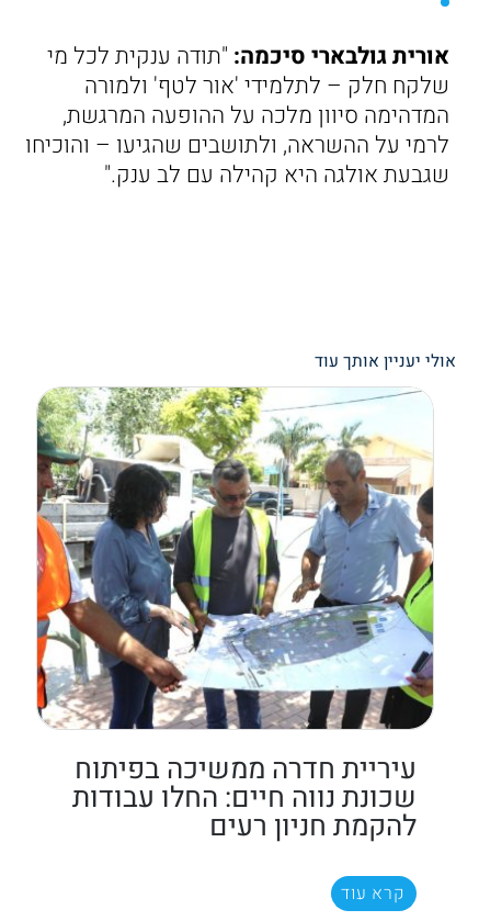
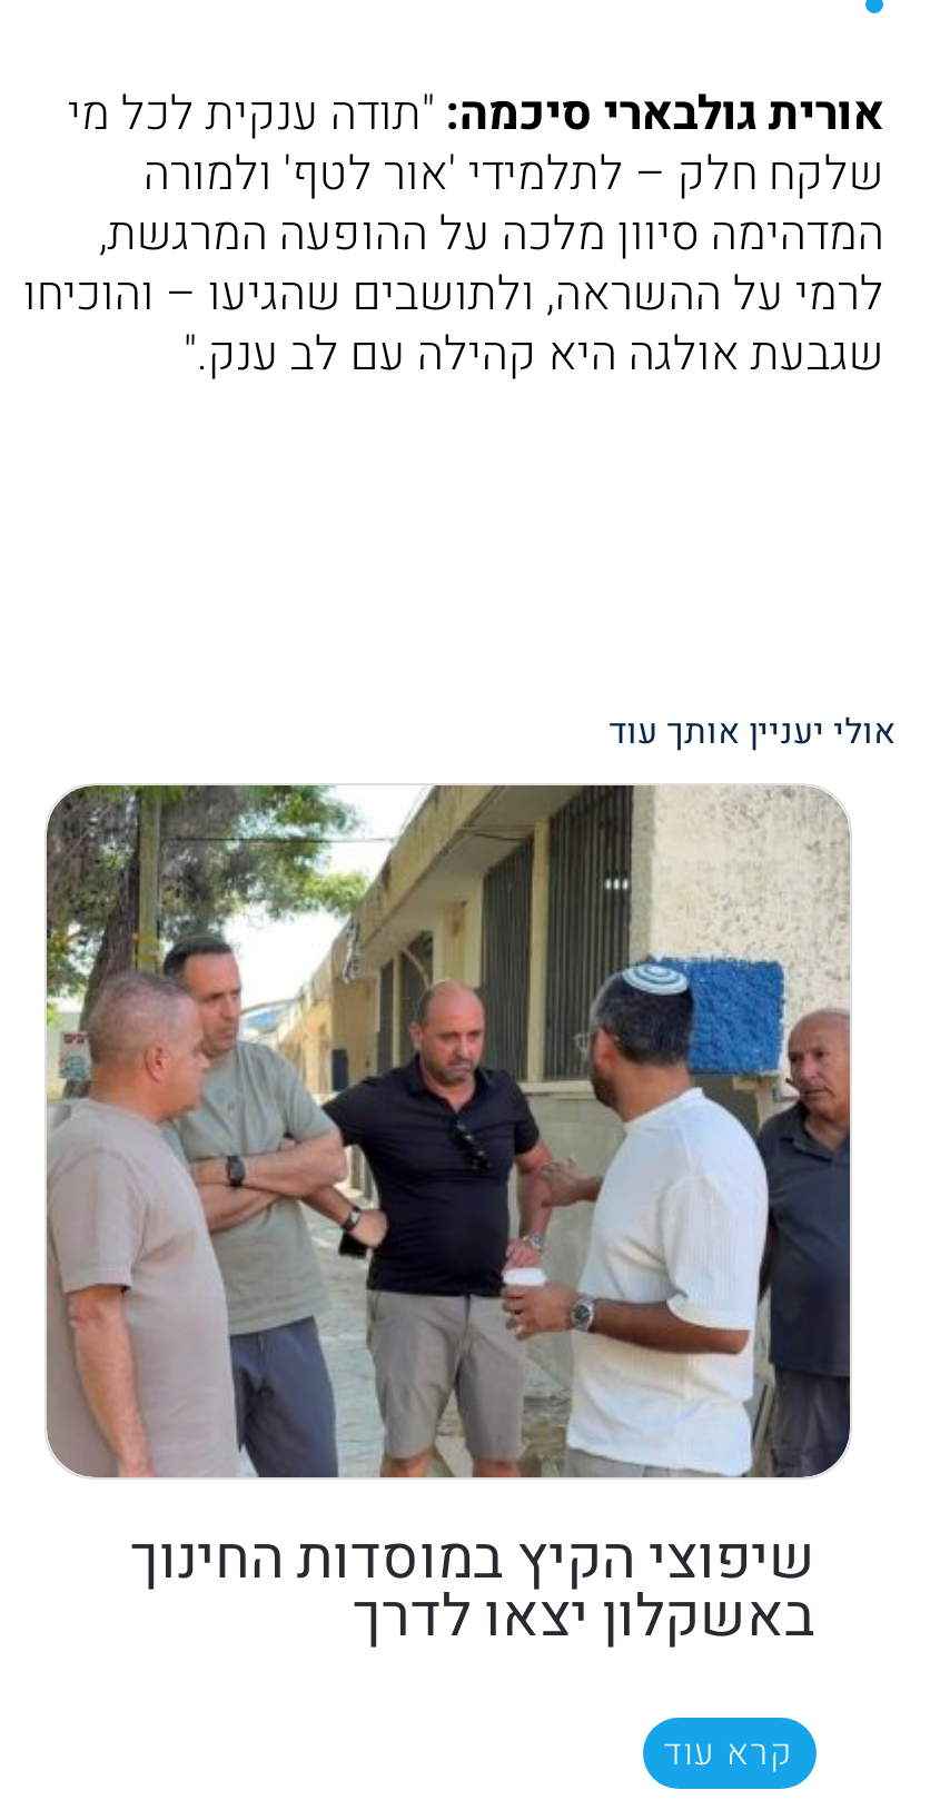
[36,386,434,848] [image] | עיריית חדרה ממשיכה בפיתוח | שכונת נווה חיים: החלו עבודות | להקמת חניון רעים -> [44,783,852,1660] [image] | שיפוצי הקיץ במוסדות החינוך | באשקלון יצאו לדרך

